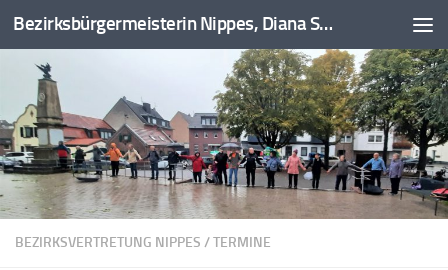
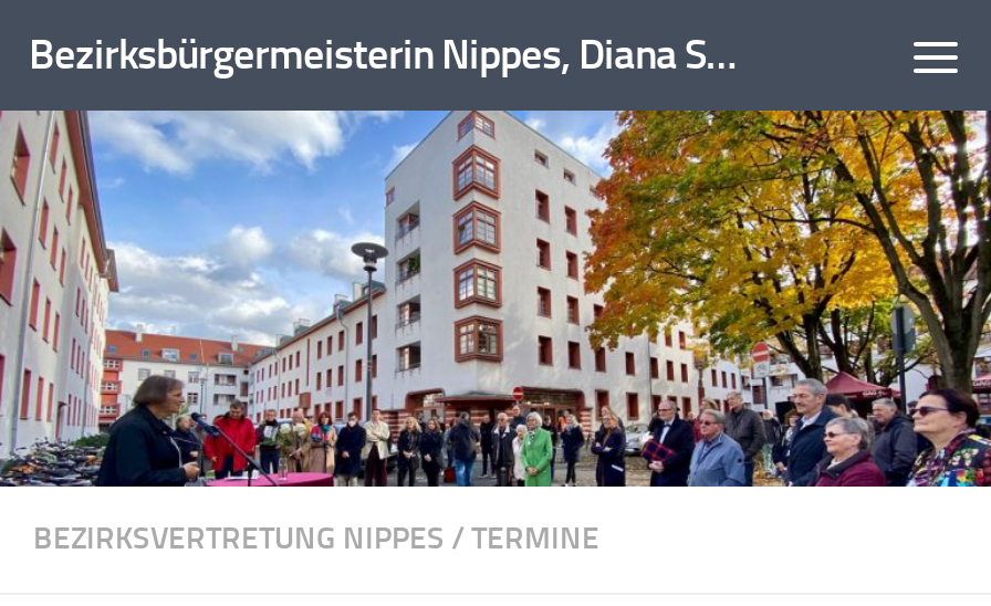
[3,48,445,220] [image] -> [7,108,984,489] [image]

